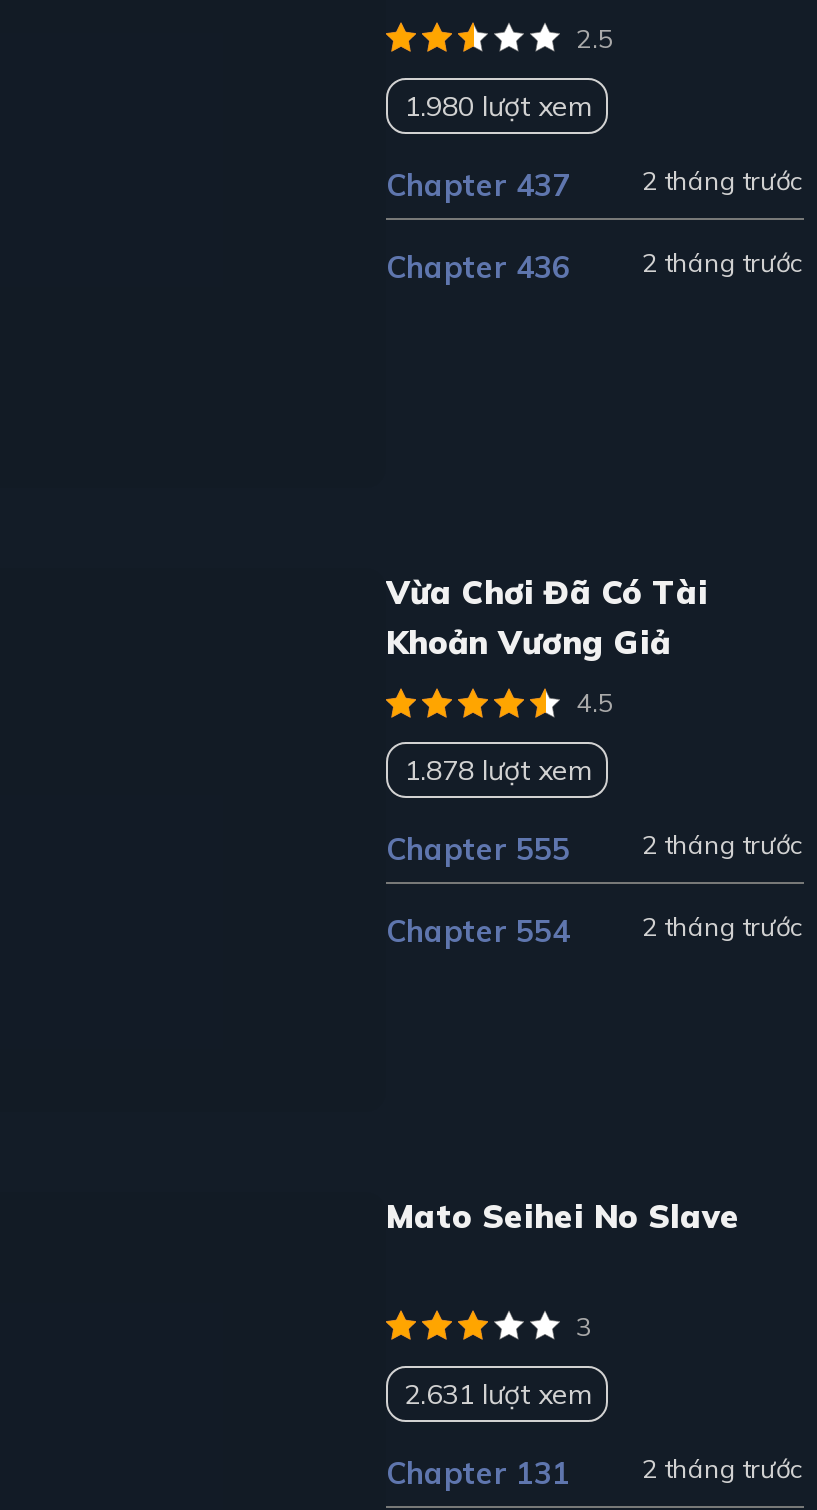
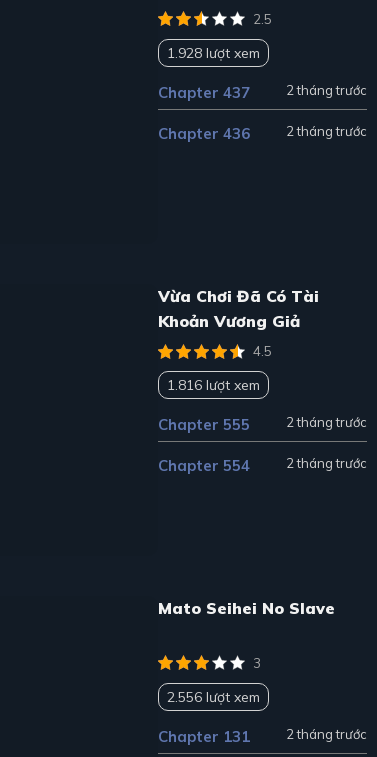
[404,87,590,123] 1.980 lượt xem -> [167,44,260,62] 1.928 lượt xem
[404,752,590,788] 1.878 lượt xem -> [167,376,260,394] 1.816 lượt xem
[404,1376,590,1412] 2.631 lượt xem -> [167,688,260,706] 2.556 lượt xem

